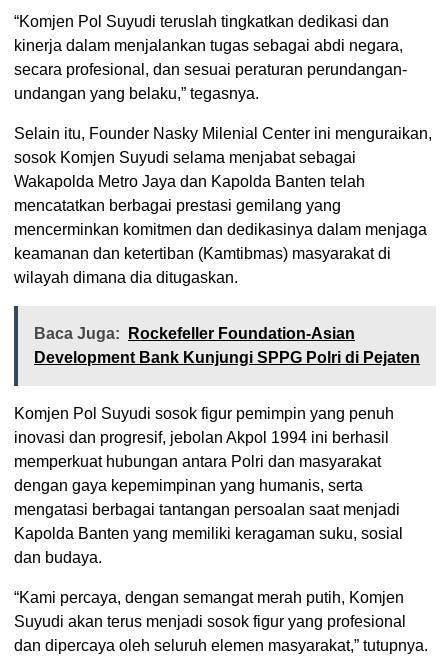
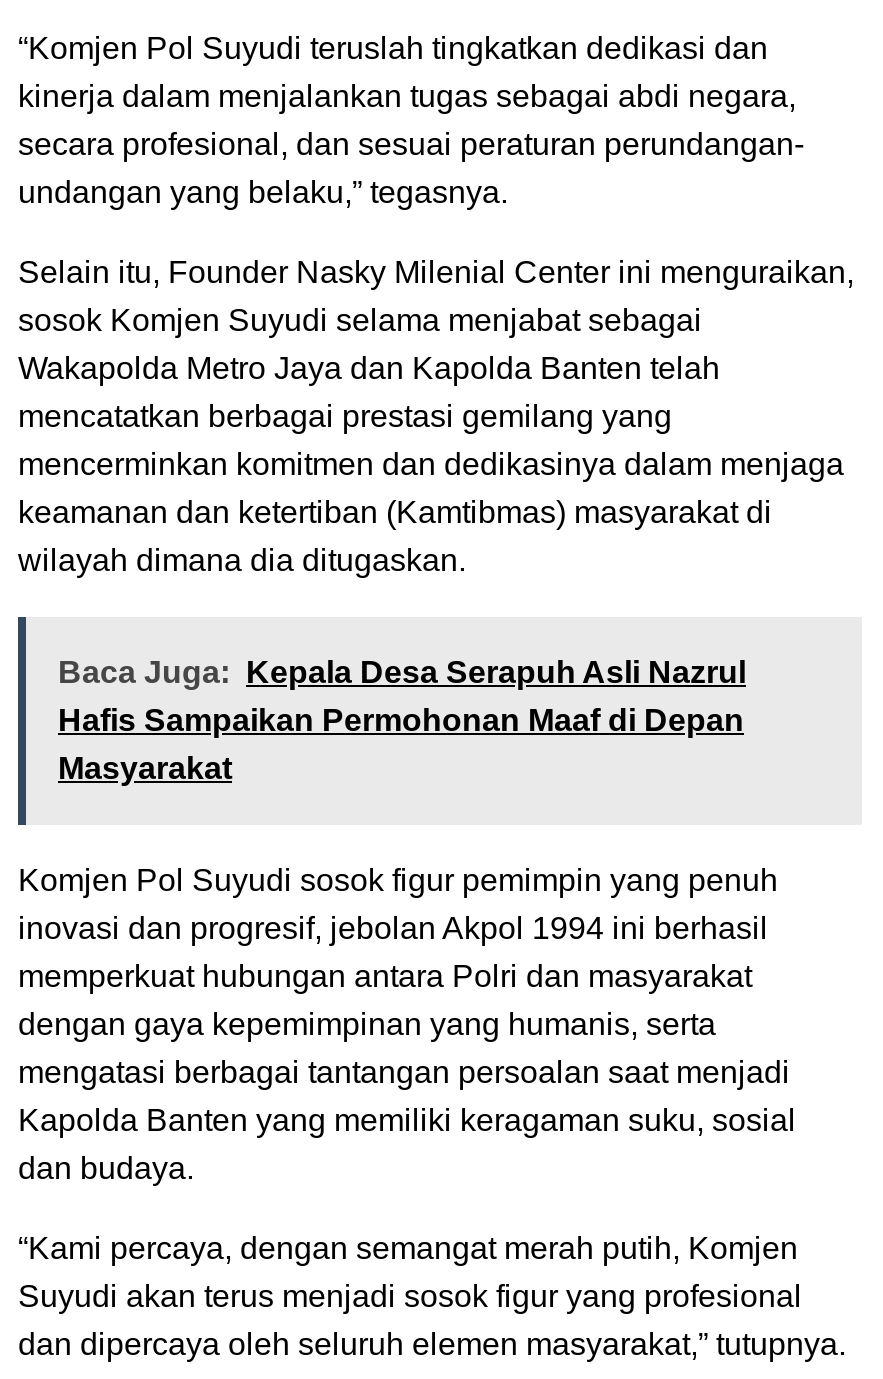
[34,325,420,366] Baca Juga: Rockefeller Foundation-Asian | Development Bank Kunjungi SPPG Polri di Pejaten -> [58,655,746,785] Baca Juga: Kepala Desa Serapuh Asli Nazrul | Hafis Sampaikan Permohonan Maaf di Depan | Masyarakat

